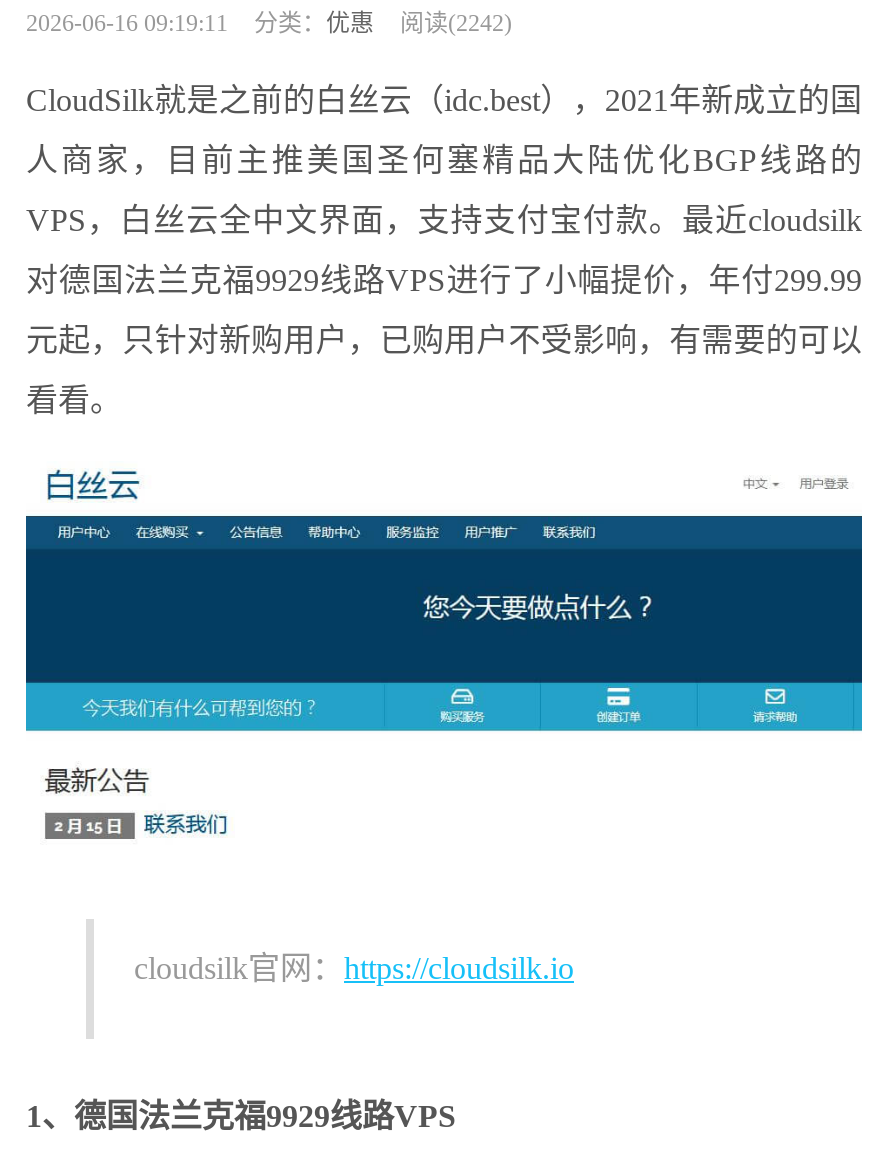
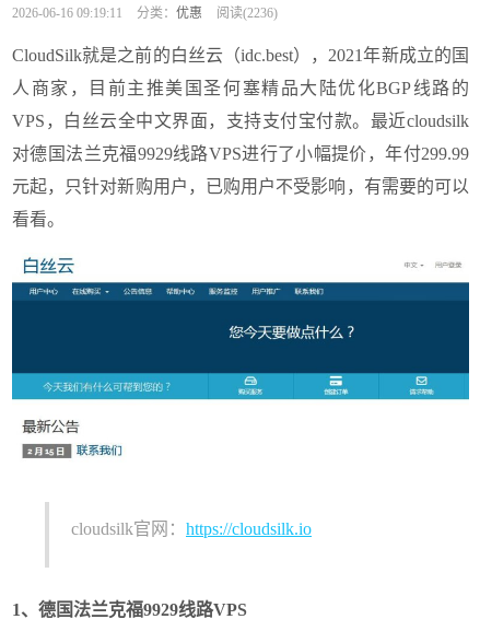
[26,10,512,38] 2026-06-16 09:19:11 分类：优惠 阅读(2242) -> [12,6,278,21] 2026-06-16 09:19:11 分类：优惠 阅读(2236)

